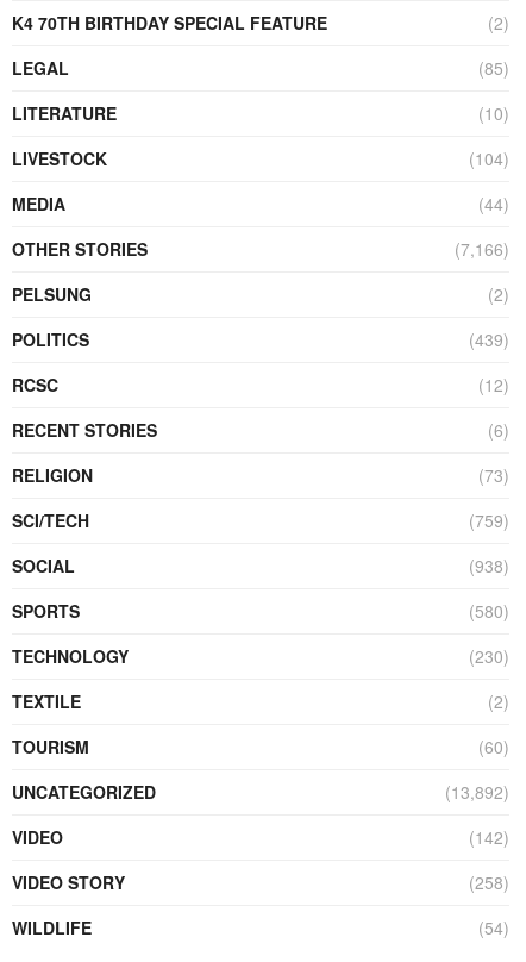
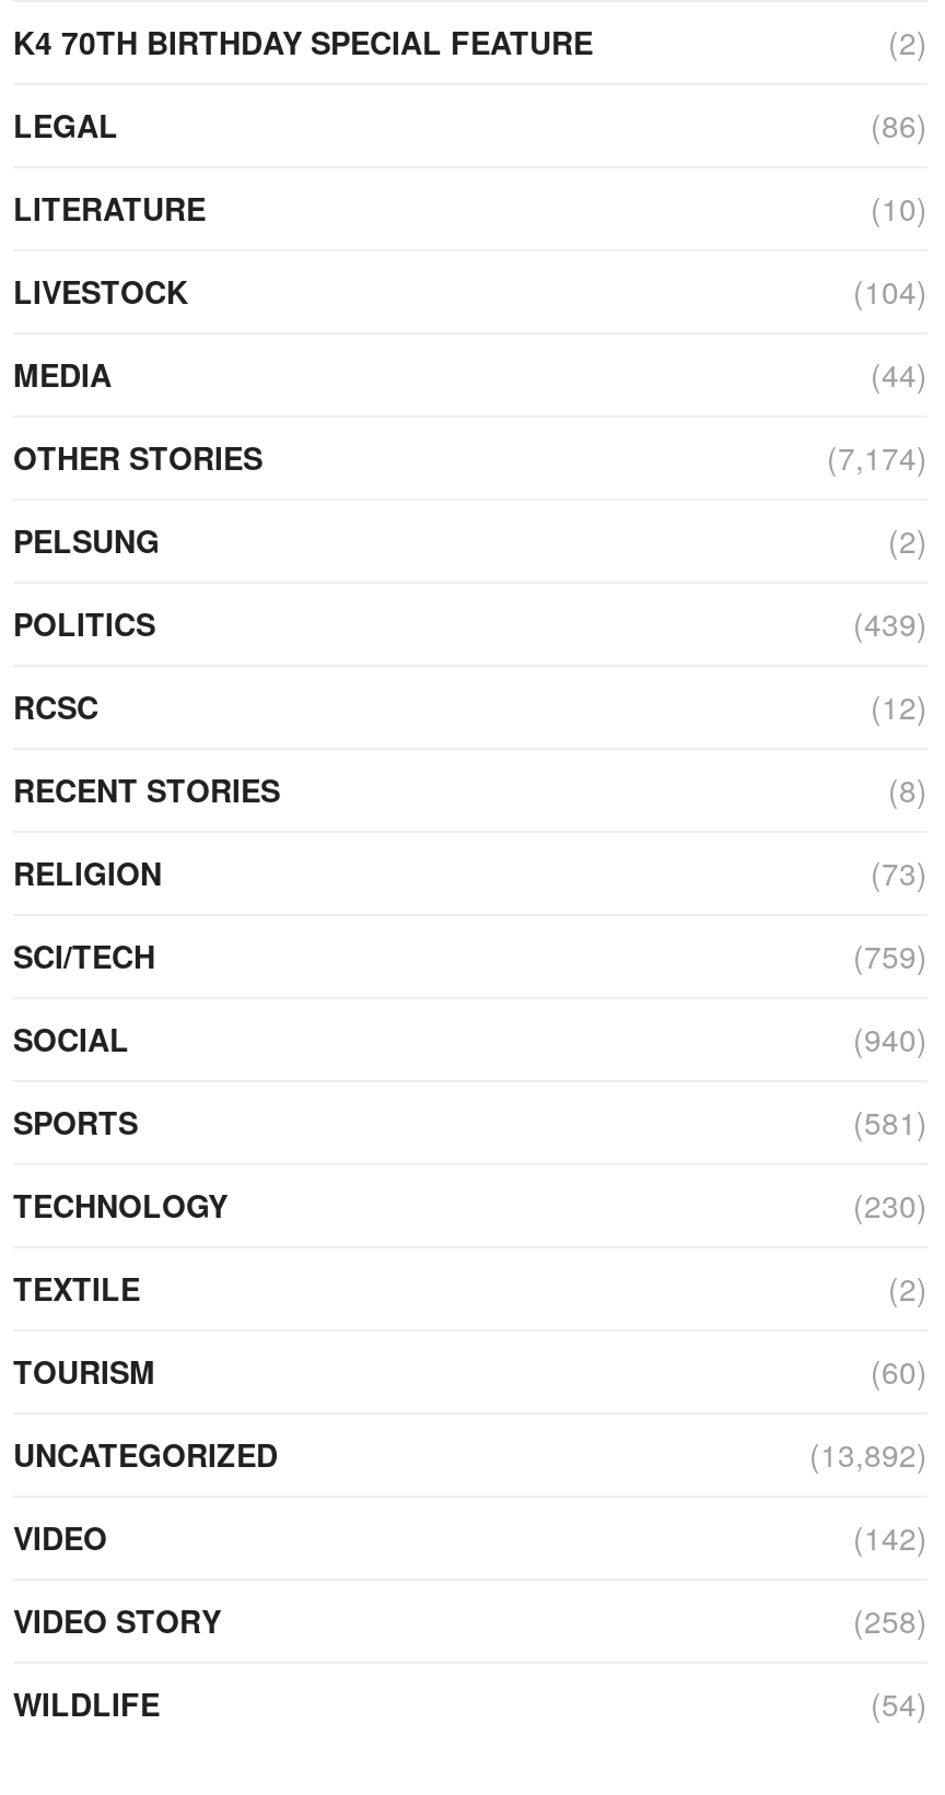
[478,56,509,80] (85) -> [871,103,927,147] (86)
[455,237,509,261] (7,166) -> [827,436,927,479] (7,174)
[488,418,509,442] (6) -> [888,768,927,812] (8)
[469,554,509,578] (938) -> [853,1017,927,1061] (940)
[469,599,509,623] (580) -> [853,1100,927,1144] (581)

